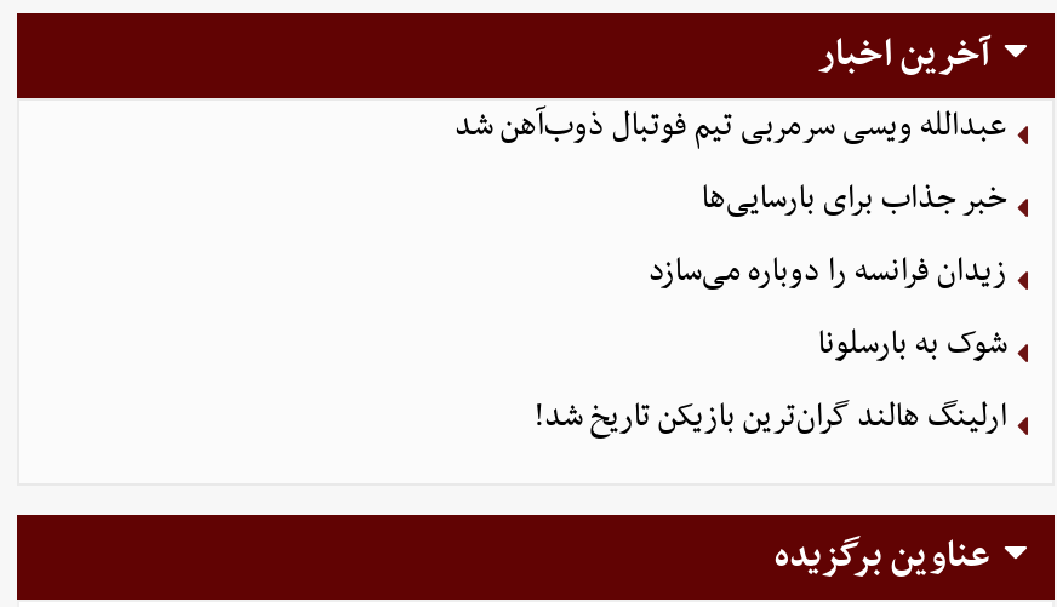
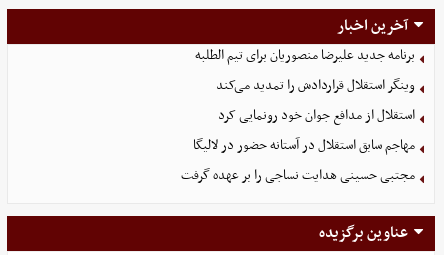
[454,98,1007,445] عبدالله ویسی سرمربی تیم فوتبال ذوب‌آهن شد | خبر جذاب برای بارسایی‌ها | زیدان فرانسه را دوباره می‌سازد | شوک به بارسلونا | ارلینگ هالند گران‌ترین بازیکن تاریخ شد! -> [181,44,415,187] برنامه جدید علیرضا منصوریان برای تیم الطلبه | وینگر استقلال قراردادش را تمدید می‌کند | استقلال از مدافع جوان خود رونمایی کرد | مهاجم سابق استقلال در آستانه حضور در لالیگا | مجتبی حسینی هدایت نساجی را بر عهده گرفت

